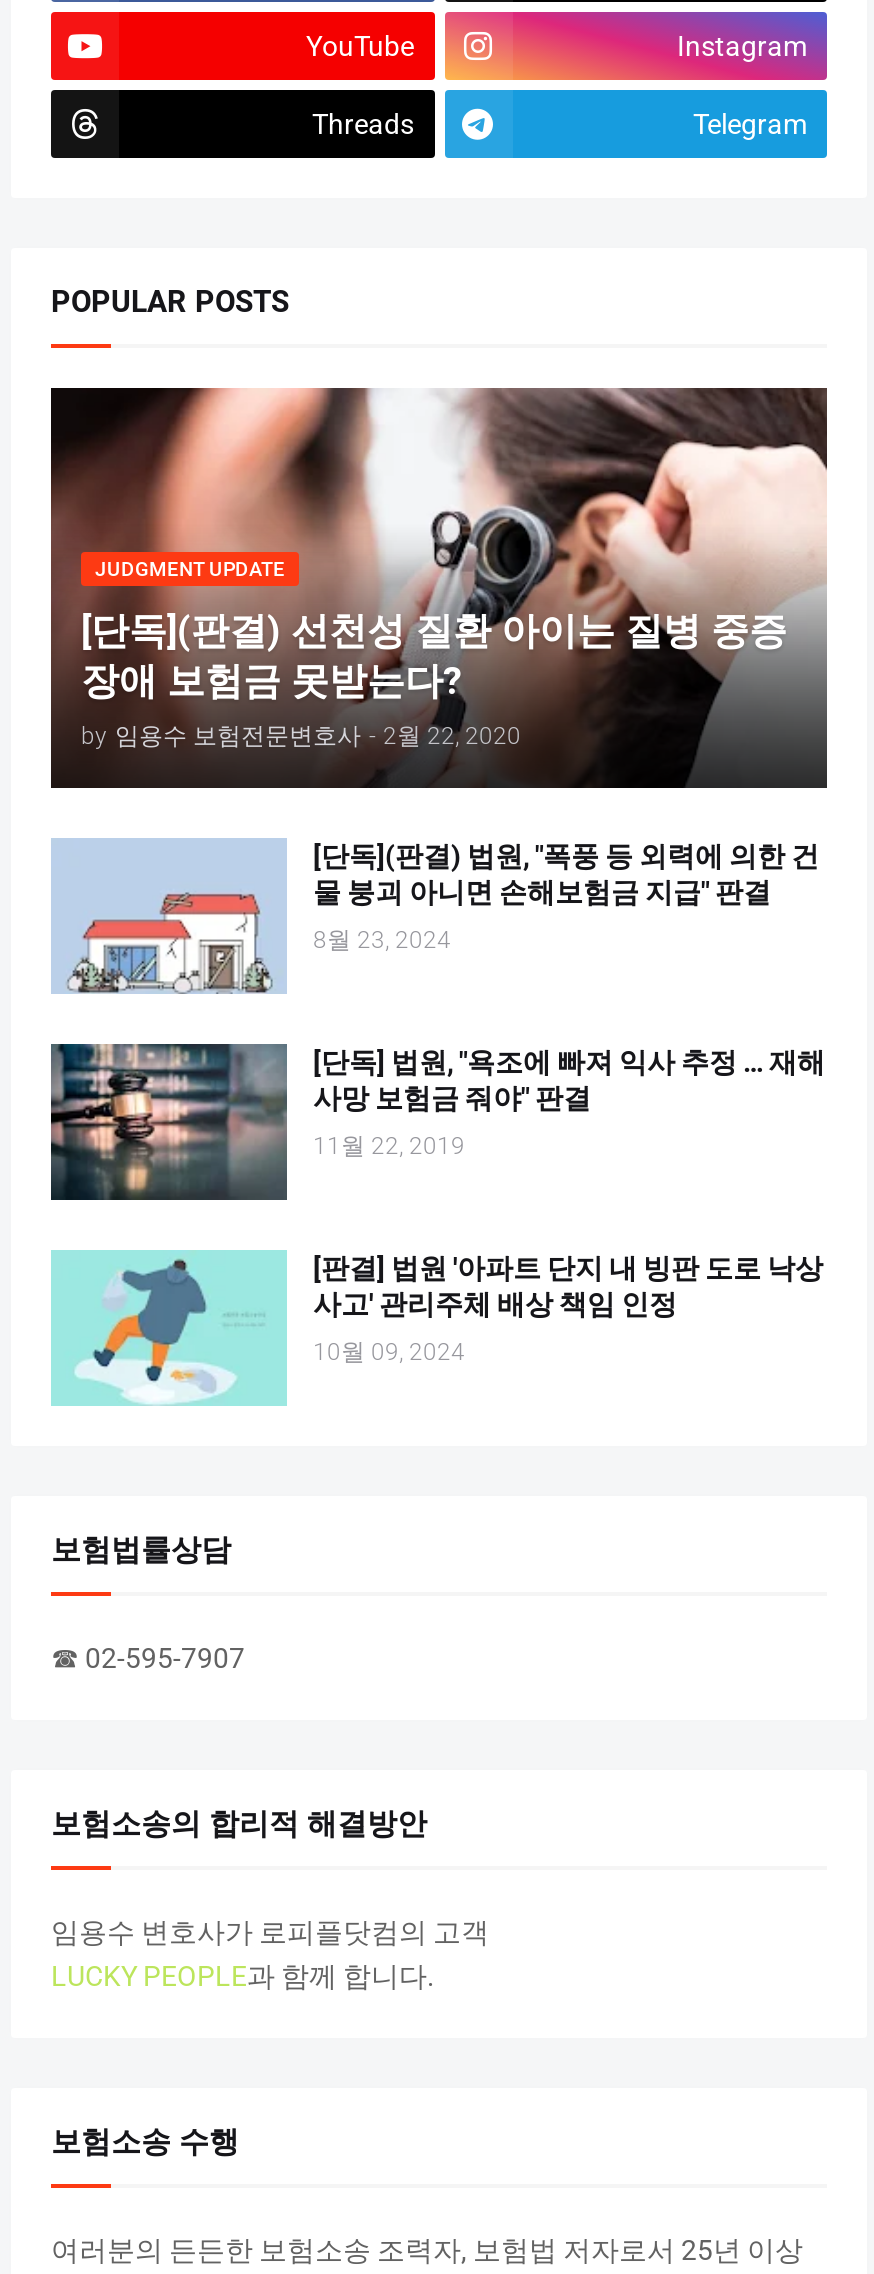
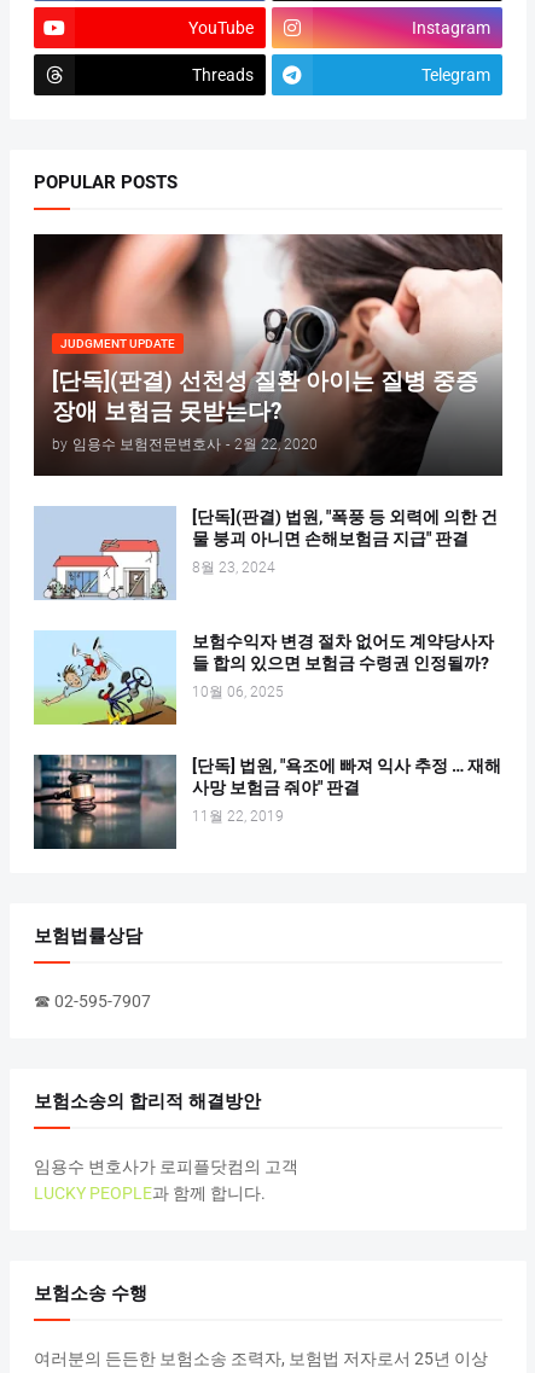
none -> [33,632,494,726] [image] | 보험수익자 변경 절차 없어도 계약당사자 | 들 합의 있으면 보험금 수령권 인정될까? | 10월 06, 2025
moved [47,1040,825,1202] -> [31,752,501,850]: [image] | [단독] 법원, "욕조에 빠져 익사 추정 … 재해 | 사망 보험금 줘야" 판결 | 11월 22, 2019
[51,1250,823,1406] [image] | [판결] 법원 '아파트 단지 내 빙판 도로 낙상 | 사고' 관리주체 배상 책임 인정 | 10월 09, 2024 -> none

